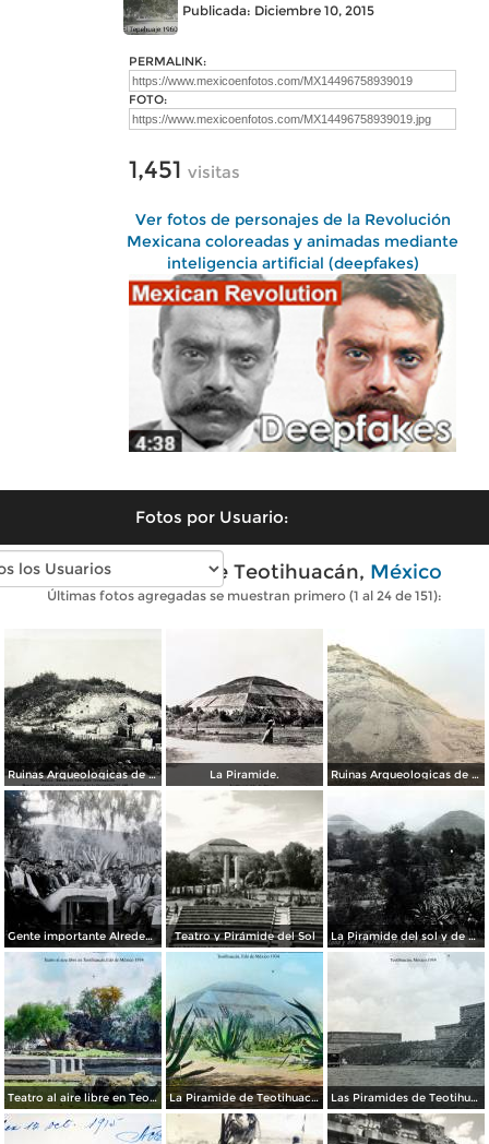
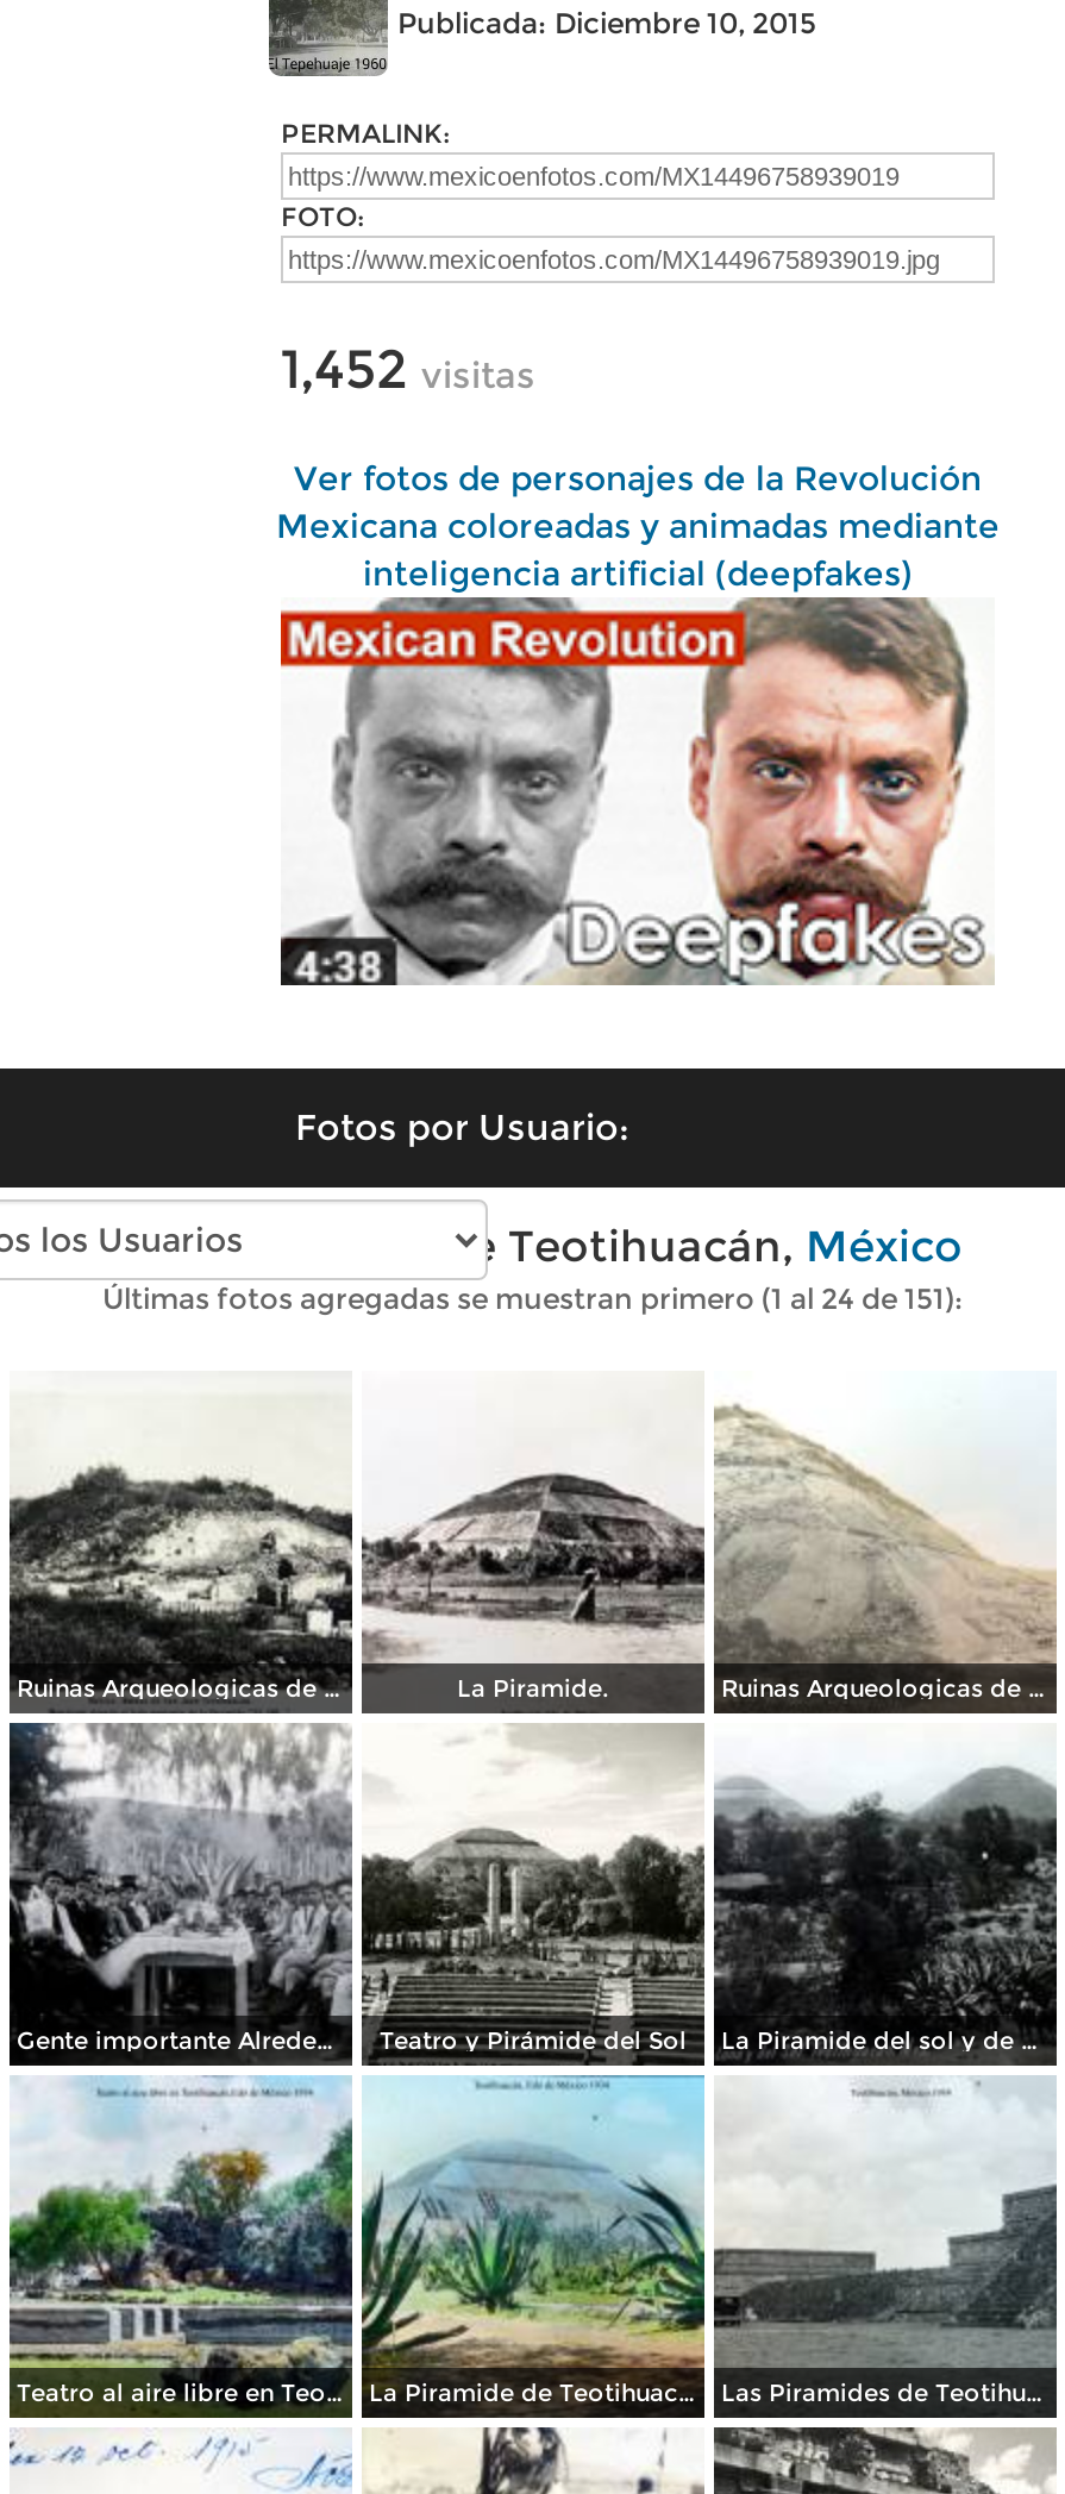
[129,154,240,184] 1,451 visitas -> [281,336,535,402] 1,452 visitas

